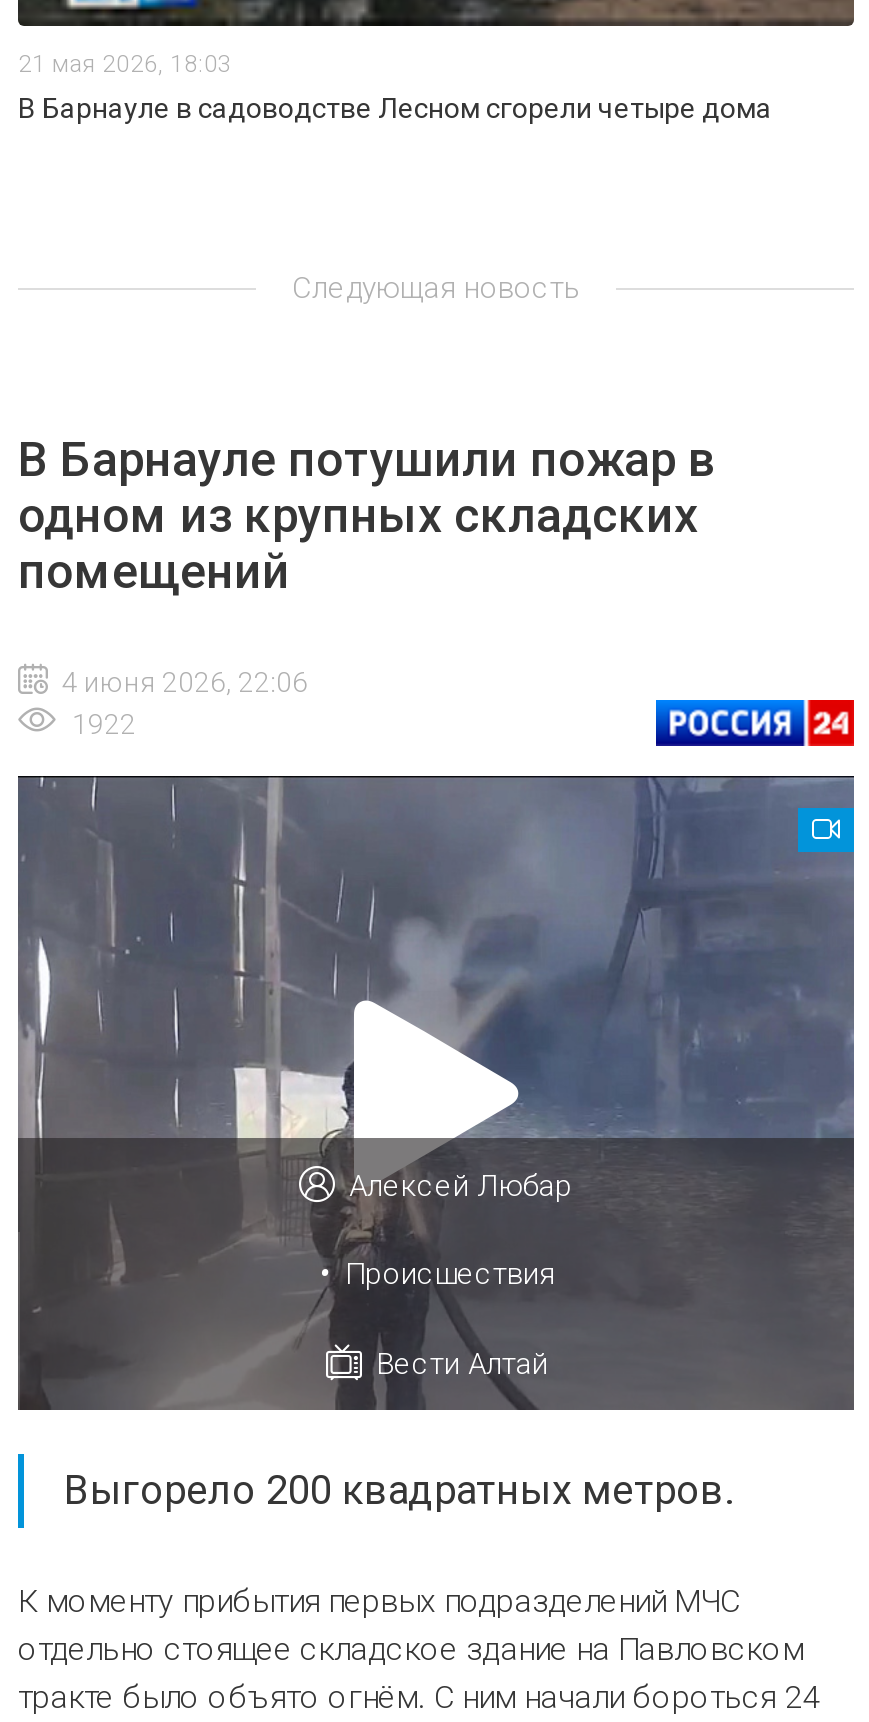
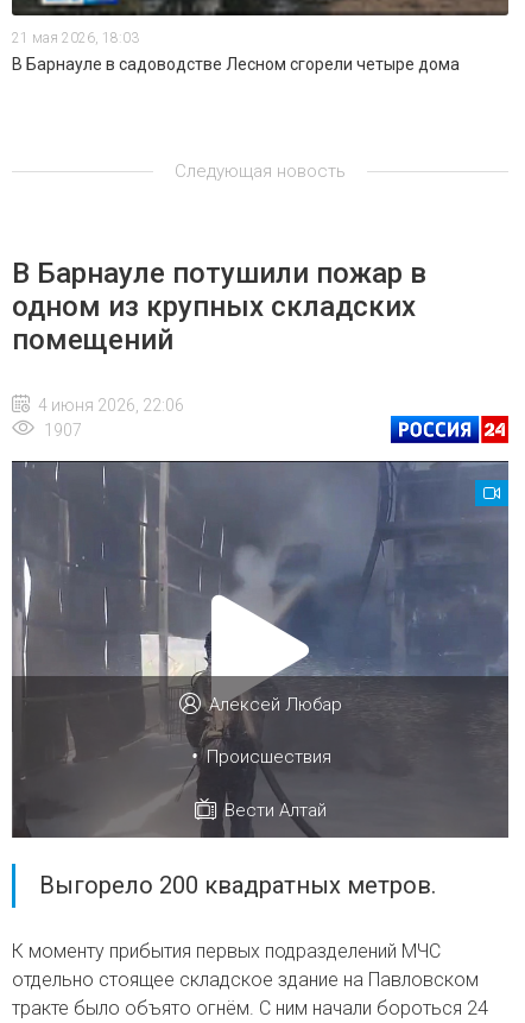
[66,709,136,741] 1922 -> [40,421,82,440] 1907

